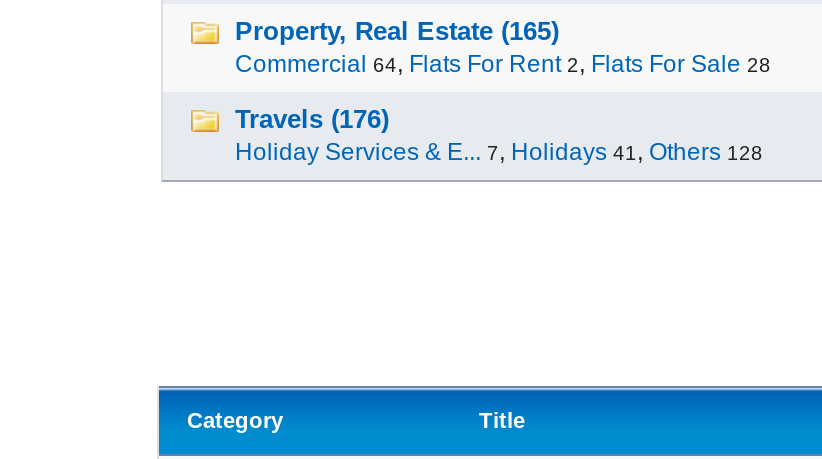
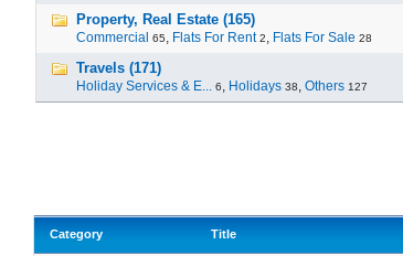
[235,50,771,78] Commercial 64, Flats For Rent 2, Flats For Sale 28 -> [76,30,372,45] Commercial 65, Flats For Rent 2, Flats For Sale 28
[235,104,389,134] Travels (176) -> [76,60,161,76] Travels (171)
[235,138,763,166] Holiday Services & E... 7, Holidays 41, Others 128 -> [76,78,368,94] Holiday Services & E... 6, Holidays 38, Others 127

